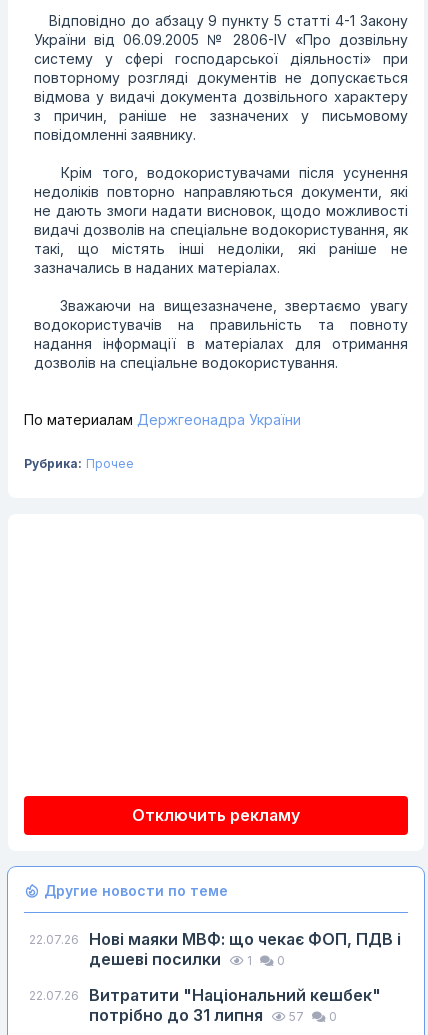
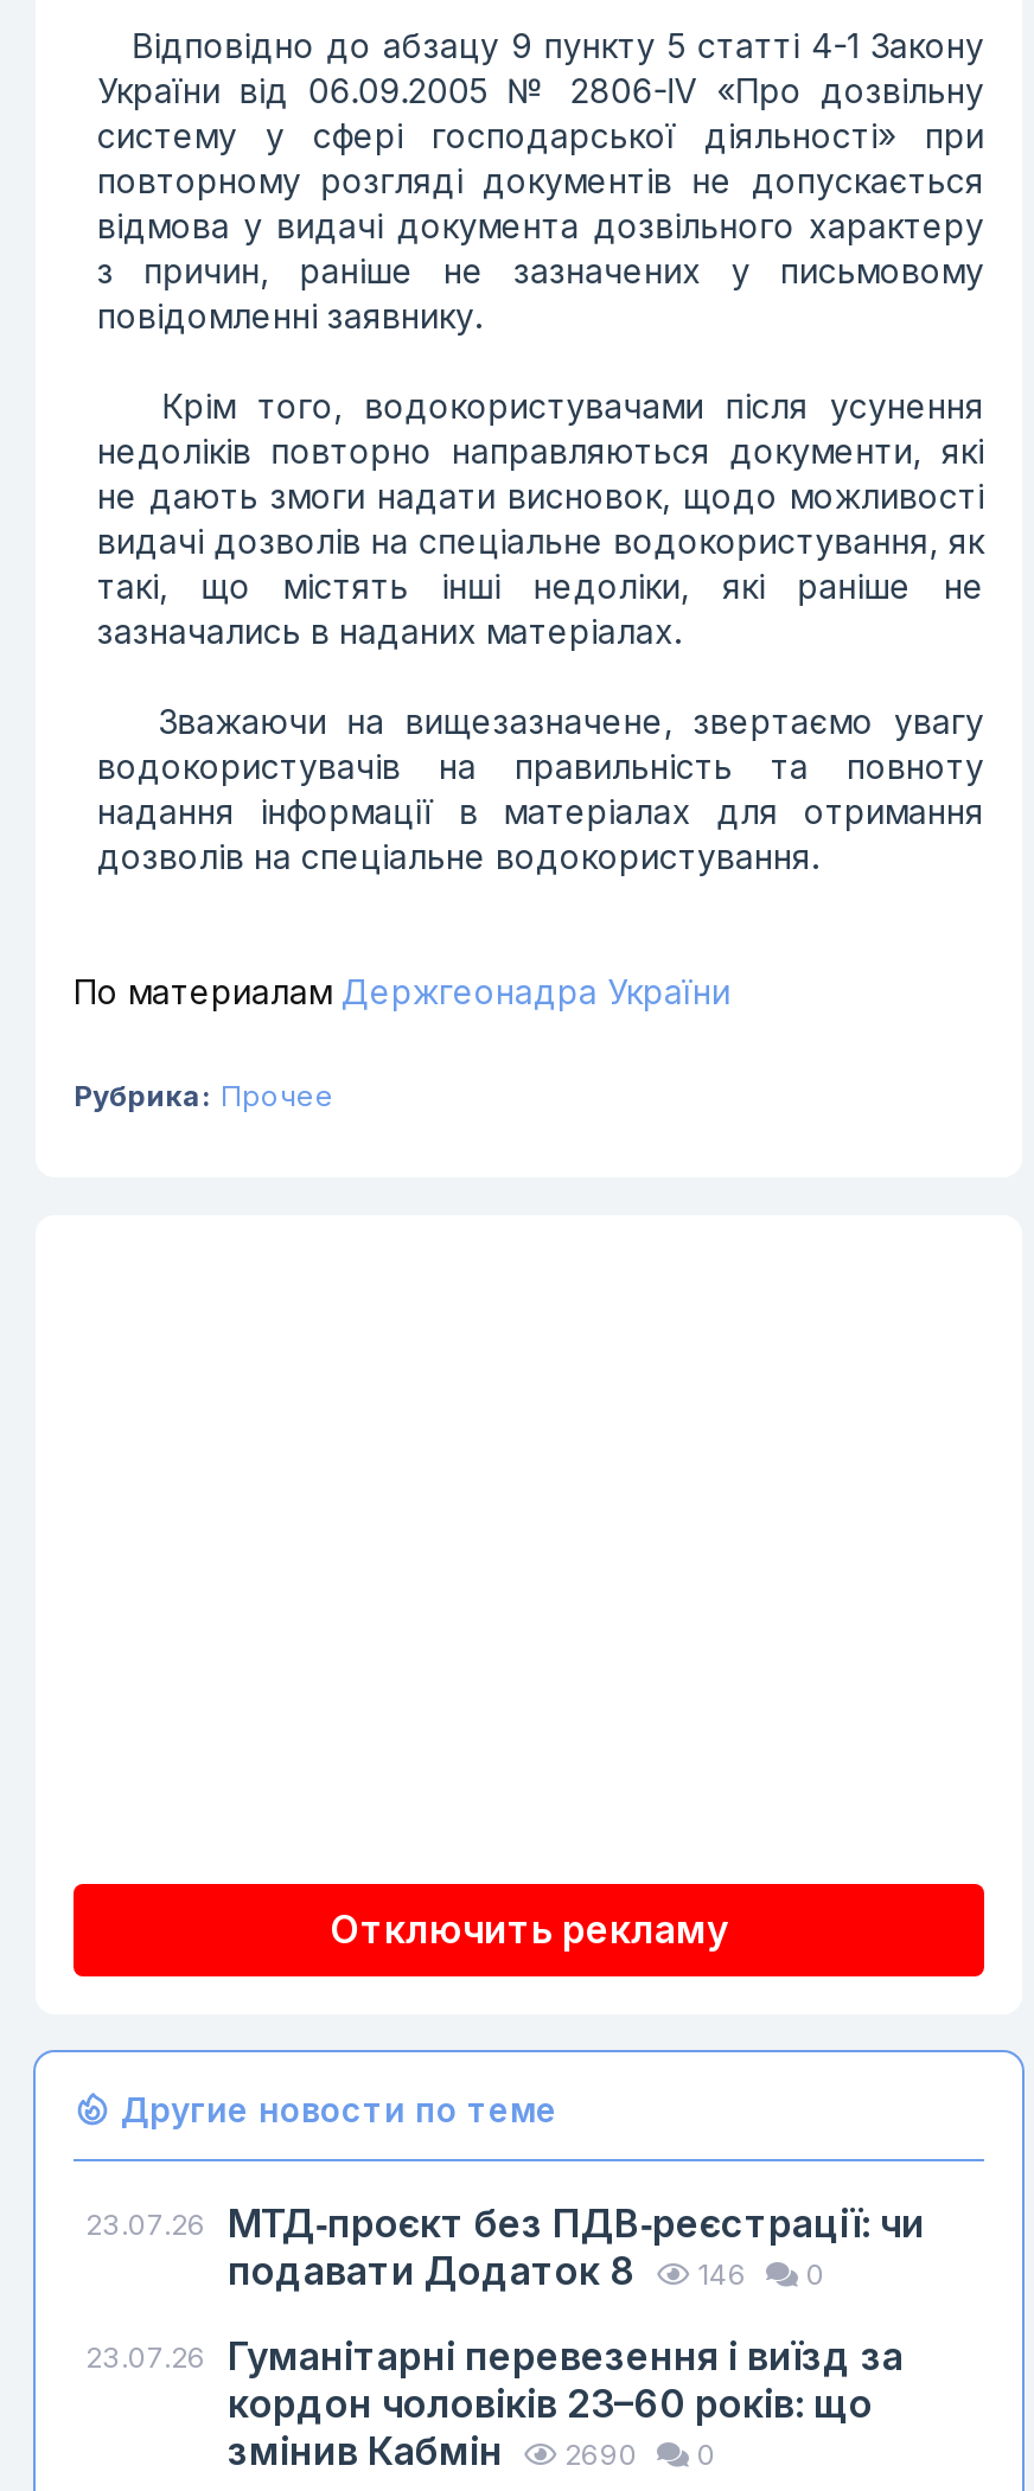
[29,929,401,969] 22.07.26 | Нові маяки МВФ: що чекає ФОП, ПДВ і | дешеві посилки | 1 -> [85,2199,925,2294] 23.07.26 МТД‑проєкт без ПДВ‑реєстрації: чи | подавати Додаток 8 | 146
[29,985,381,1025] 22.07.26 | Витратити "Національний кешбек" | потрібно до 31 липня | 57 -> [85,2332,904,2474] 23.07.26 Гуманітарні перевезення і виїзд за | кордон чоловіків 23–60 років: що | змінив Кабмін | 2690

